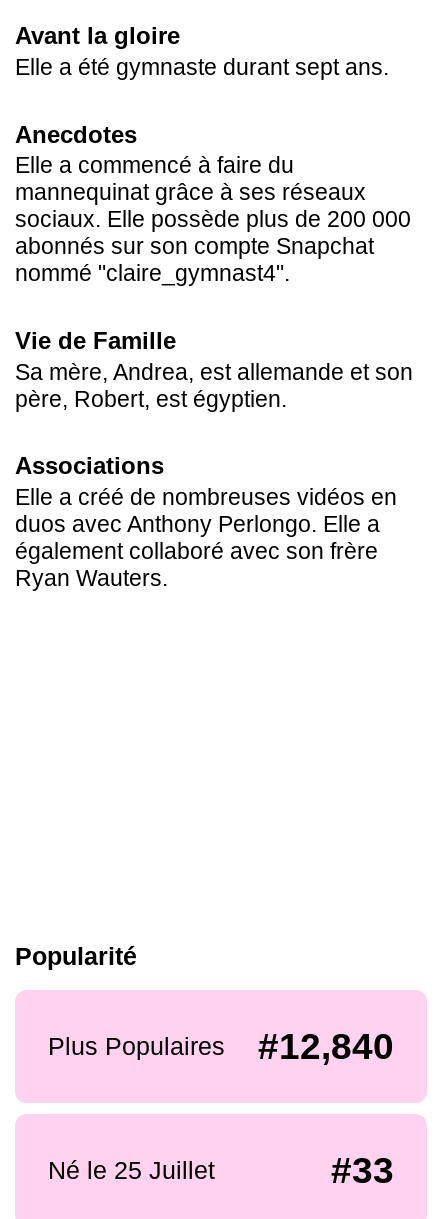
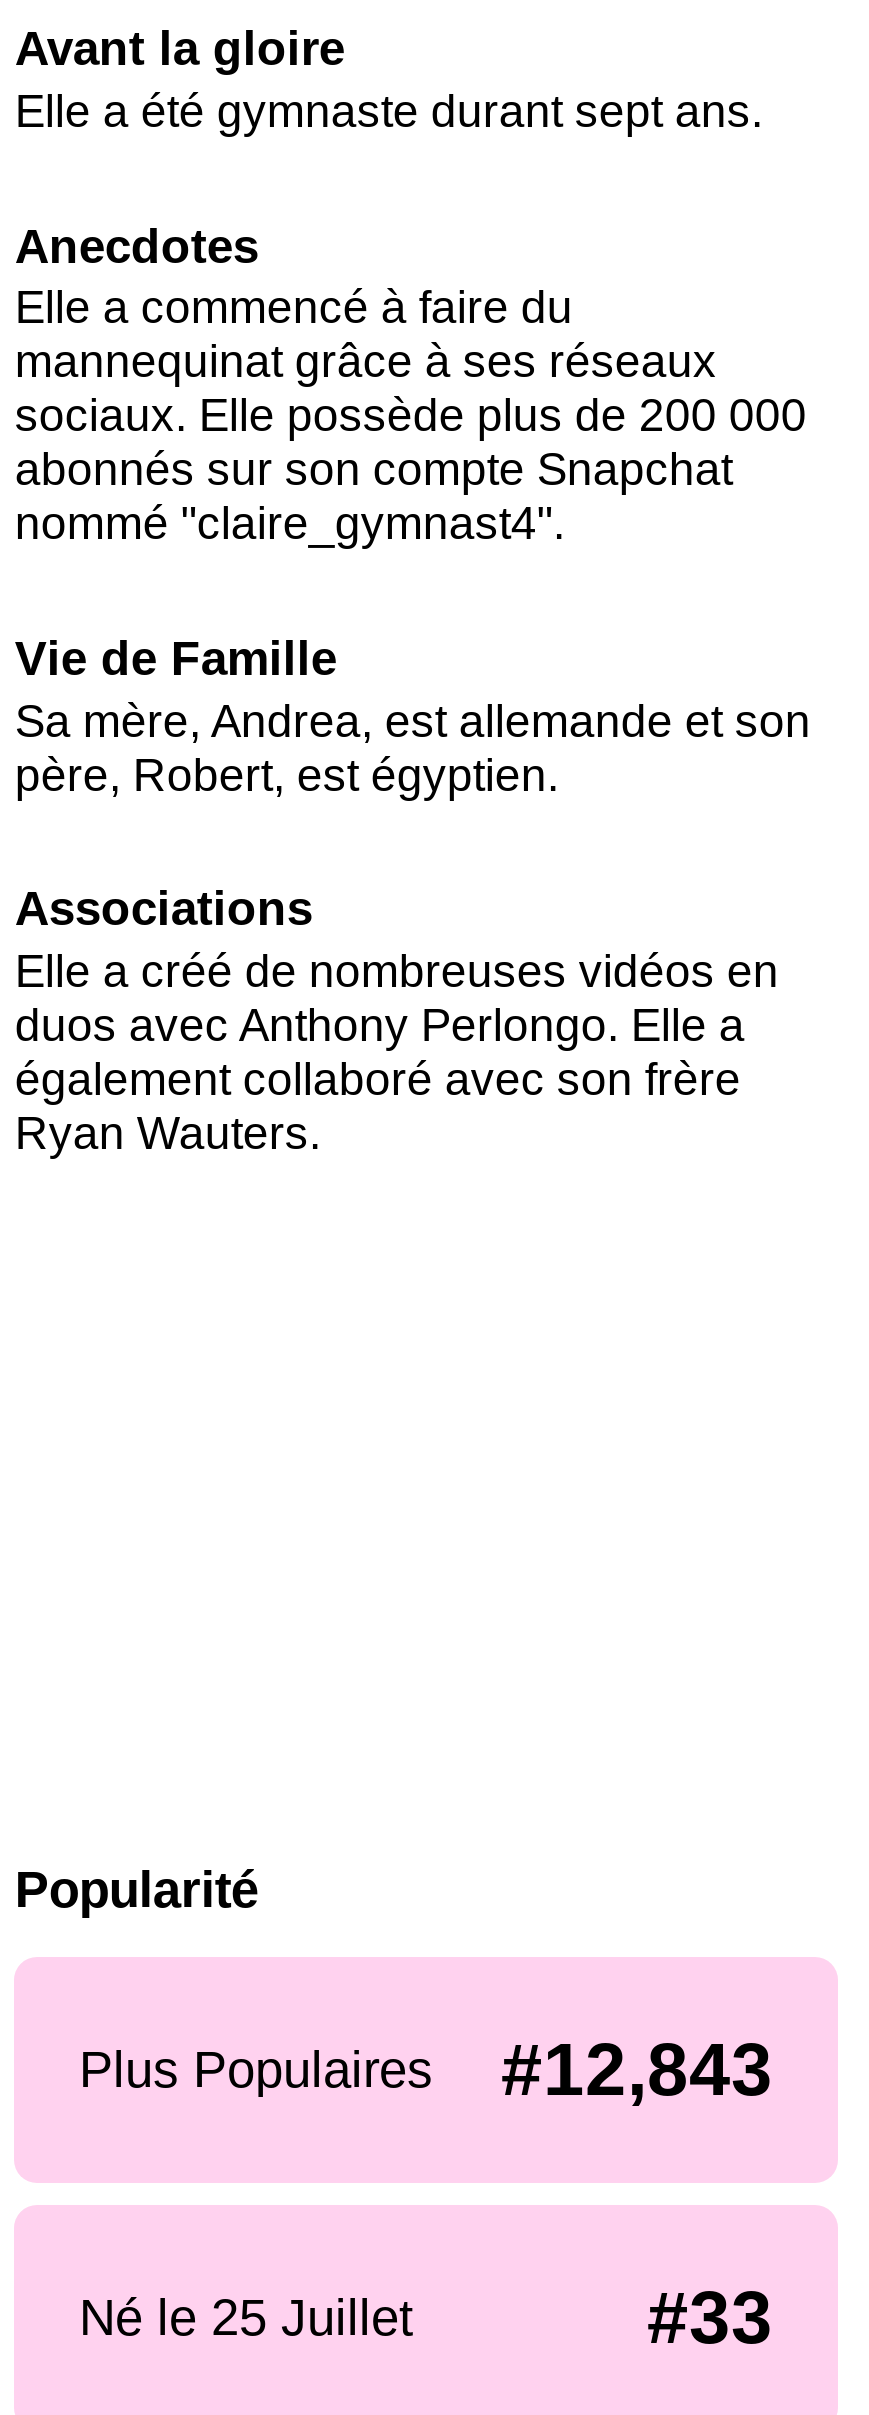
[47,1026,394,1067] Plus Populaires #12,840 -> [79,2029,773,2111] Plus Populaires #12,843

